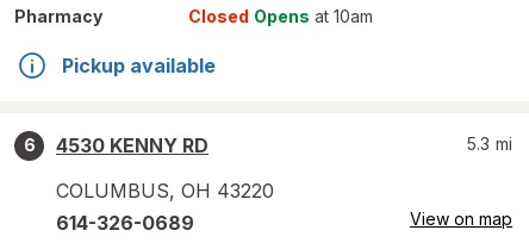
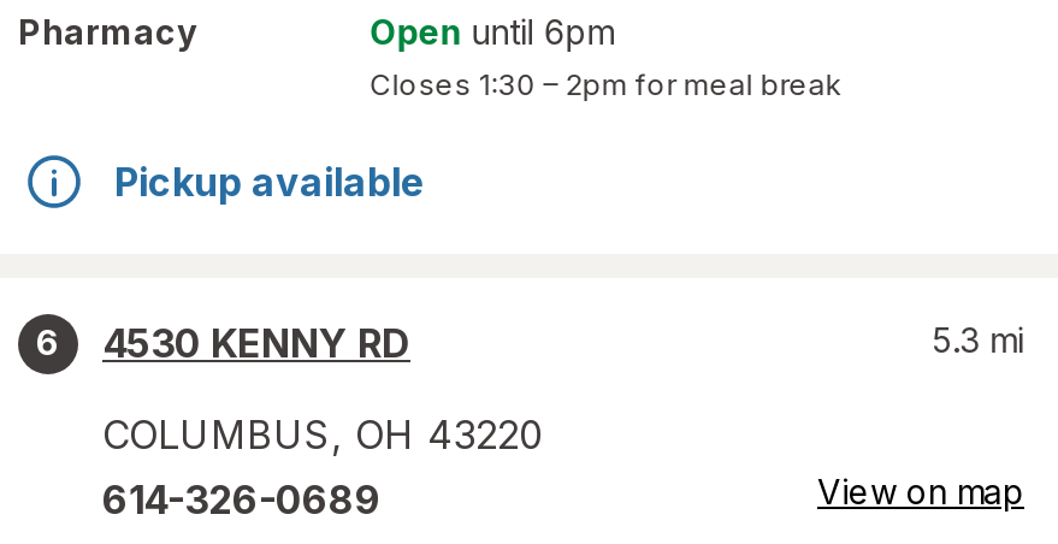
[189,6,373,26] Closed Opens at 10am -> [370,11,842,102] Open until 6pm | Closes 1:30 – 2pm for meal break

